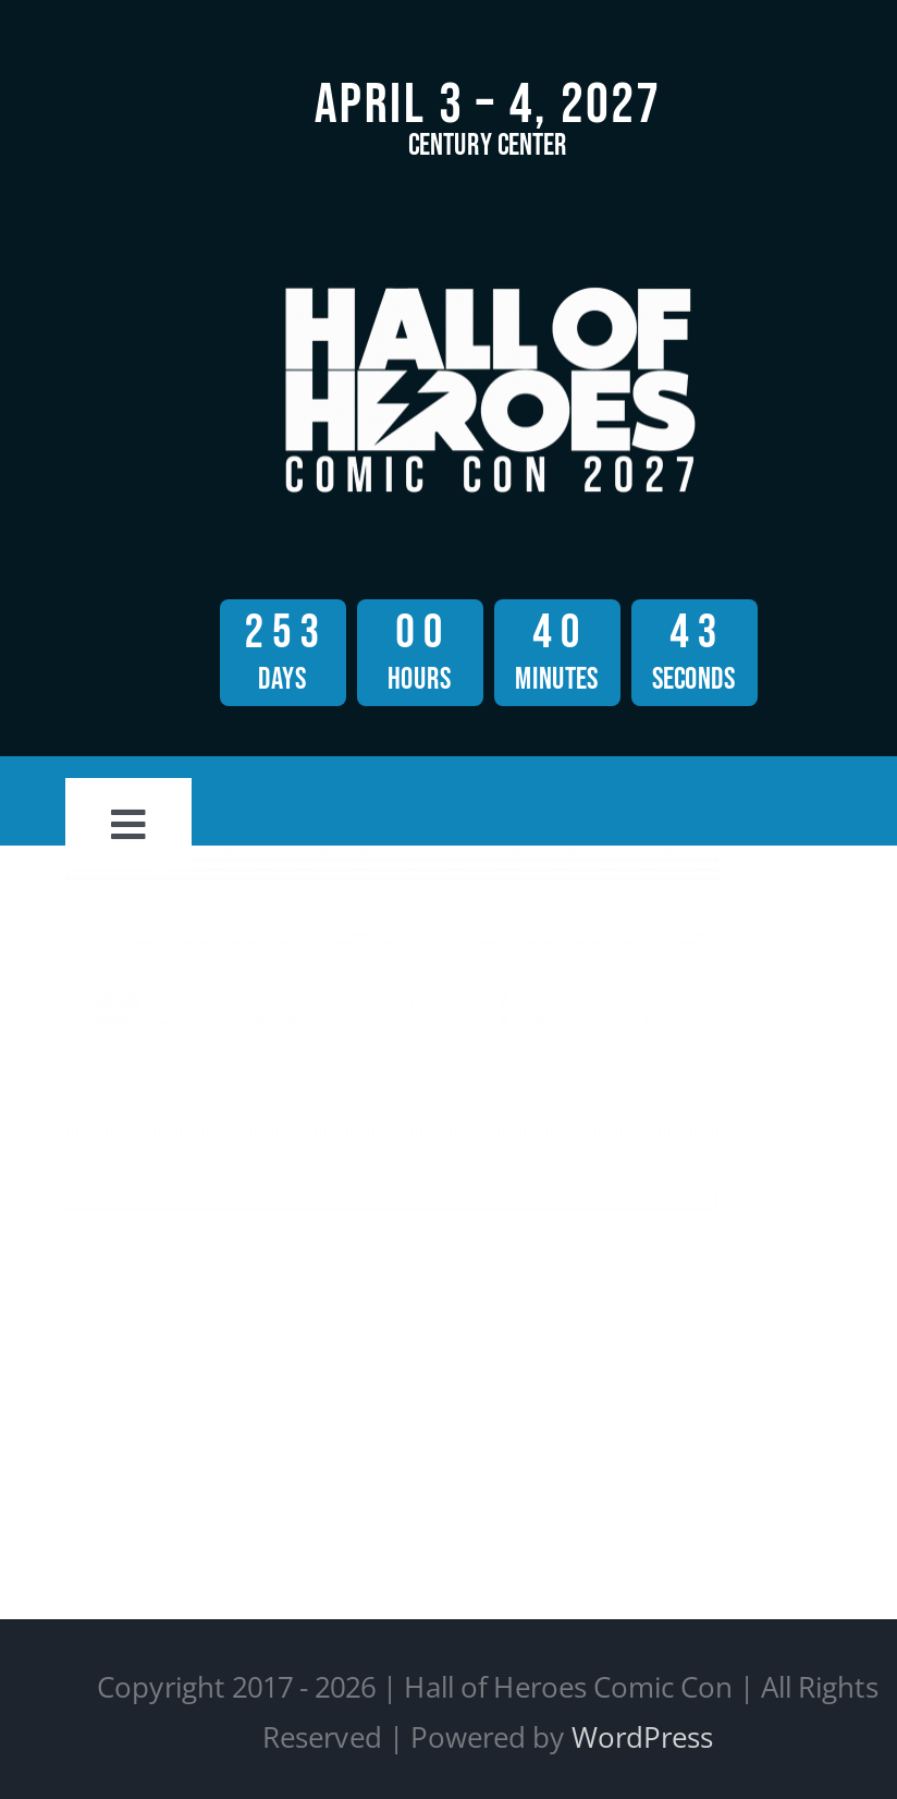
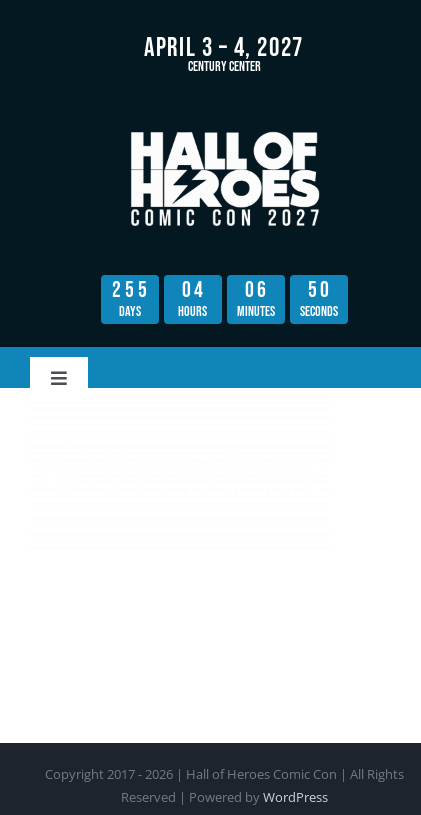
[244,604,320,663] 2 5 3 -> [112,277,147,304] 2 5 5
[395,604,443,663] 0 0 -> [182,277,203,304] 0 4
[533,604,580,663] 4 0 -> [245,277,266,304] 0 6
[670,604,717,663] 4 3 -> [308,277,329,304] 5 0

